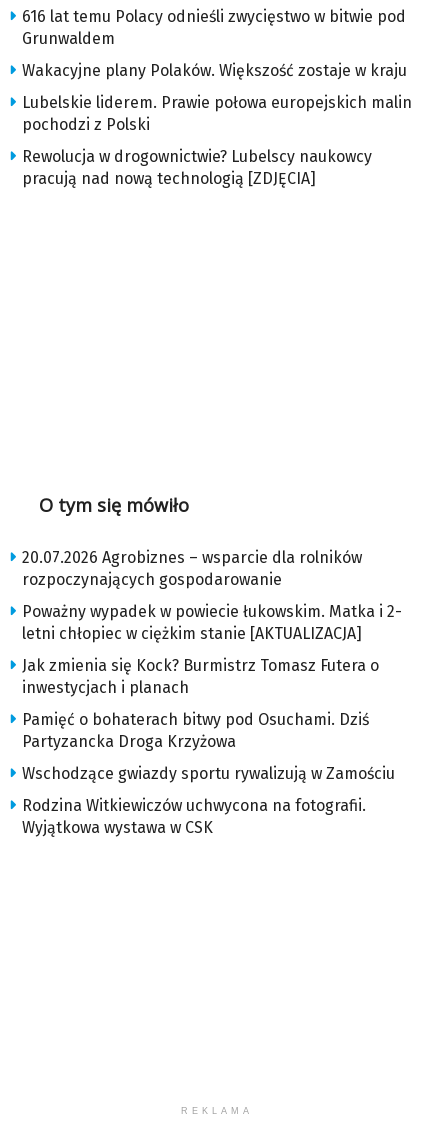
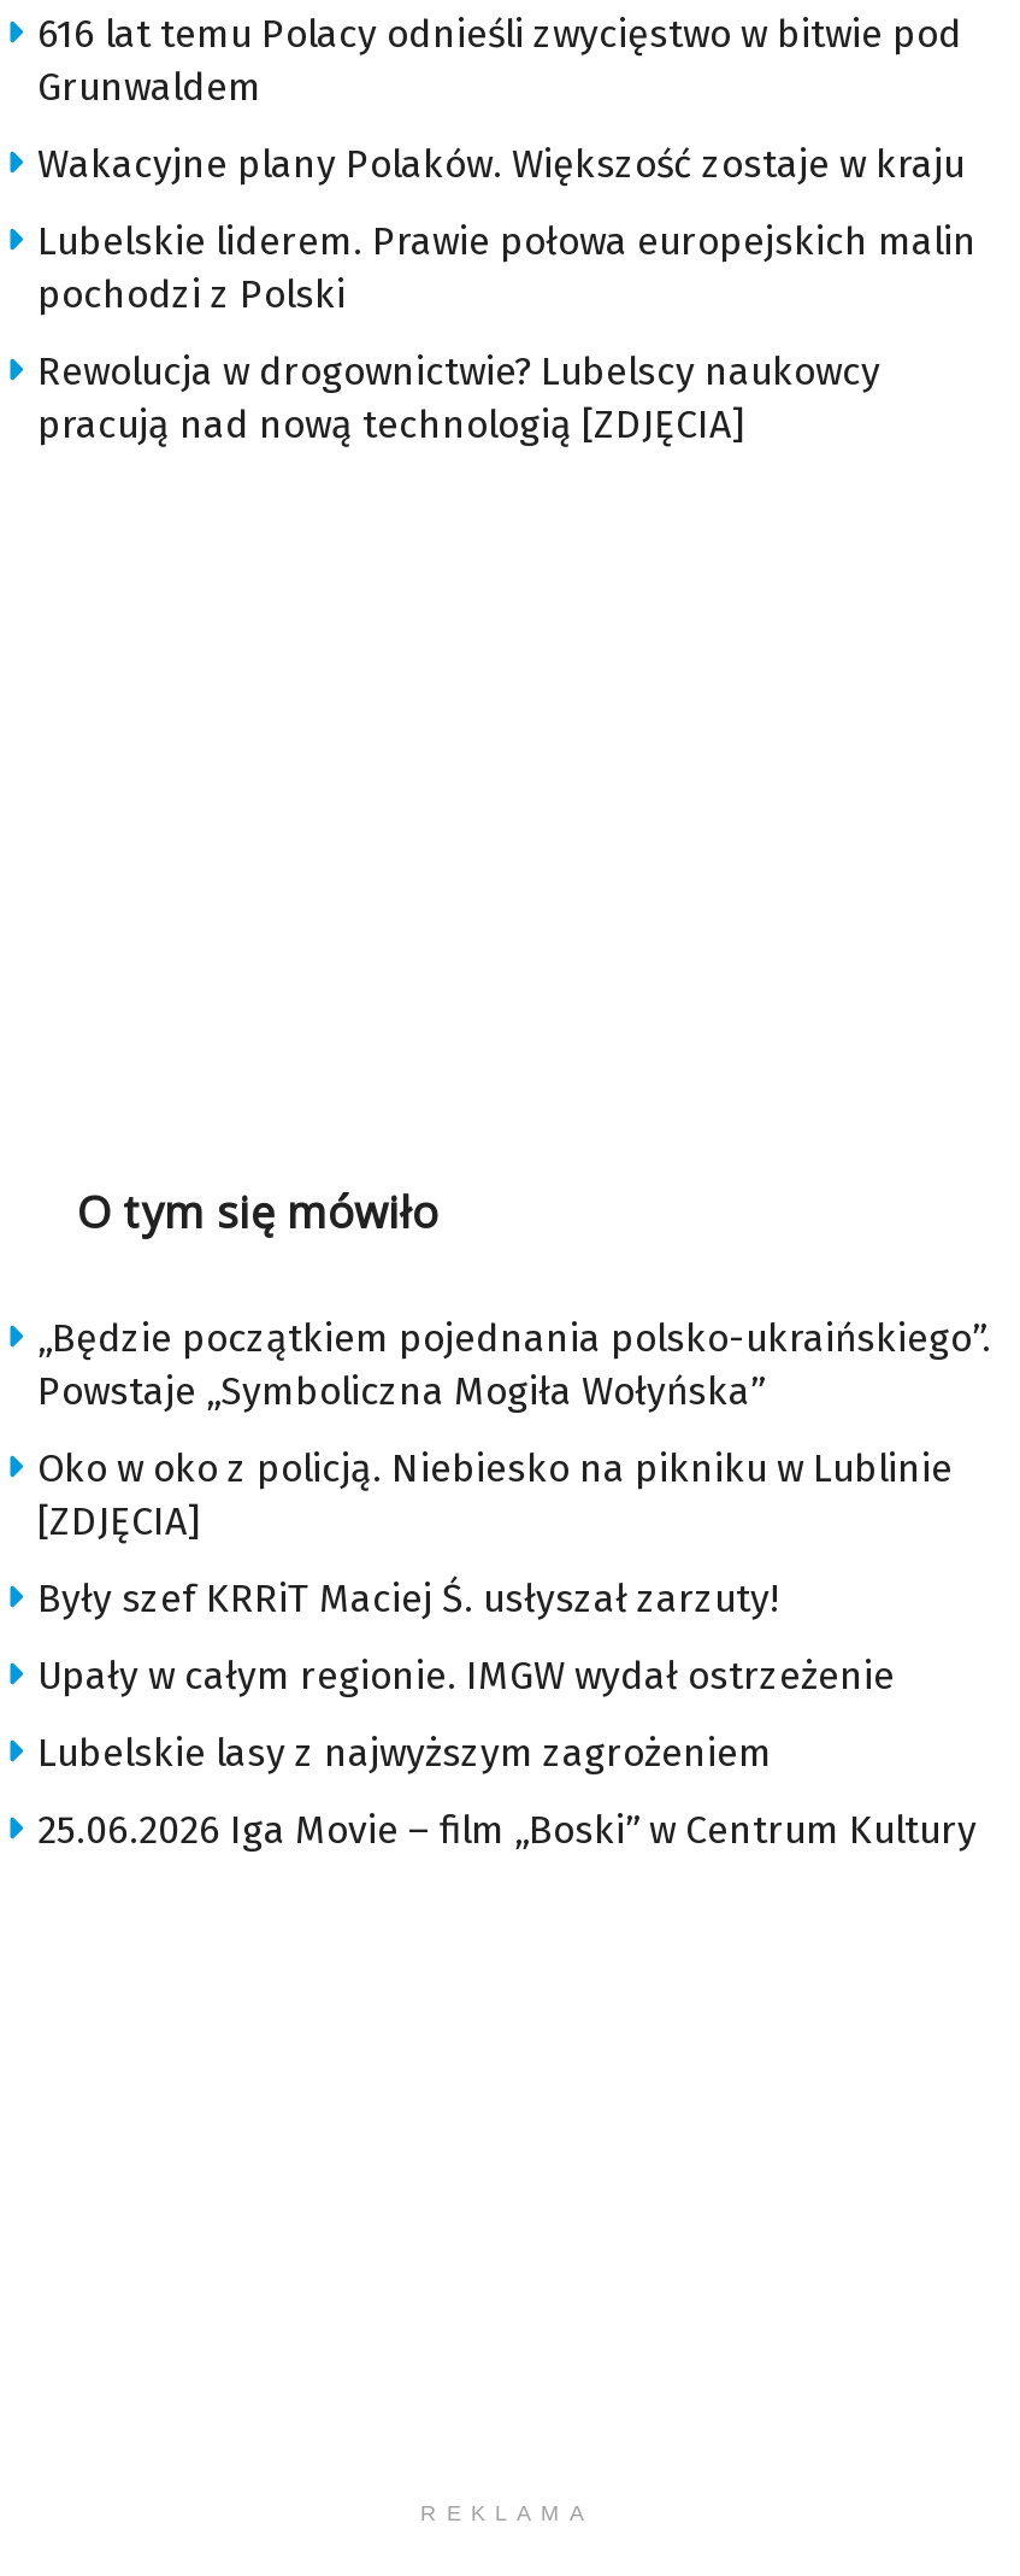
[22,548,362,589] 20.07.2026 Agrobiznes – wsparcie dla rolników | rozpoczynających gospodarowanie -> [37,1315,991,1414] „Będzie początkiem pojednania polsko-ukraińskiego”. | Powstaje „Symboliczna Mogiła Wołyńska”
[22,602,402,643] Poważny wypadek w powiecie łukowskim. Matka i 2- | letni chłopiec w ciężkim stanie [AKTUALIZACJA] -> [37,1446,953,1544] Oko w oko z policją. Niebiesko na pikniku w Lublinie | [ZDJĘCIA]
[22,656,379,697] Jak zmienia się Kock? Burmistrz Tomasz Futera o | inwestycjach i planach -> [37,1576,779,1622] Były szef KRRiT Maciej Ś. usłyszał zarzuty!
[22,710,369,751] Pamięć o bohaterach bitwy pod Osuchami. Dziś | Partyzancka Droga Krzyżowa -> [37,1653,895,1699] Upały w całym regionie. IMGW wydał ostrzeżenie
[22,764,395,783] Wschodzące gwiazdy sportu rywalizują w Zamościu -> [37,1730,772,1776] Lubelskie lasy z najwyższym zagrożeniem
[22,796,366,837] Rodzina Witkiewiczów uchwycona na fotografii. | Wyjątkowa wystawa w CSK -> [37,1807,977,1853] 25.06.2026 Iga Movie – film „Boski” w Centrum Kultury

